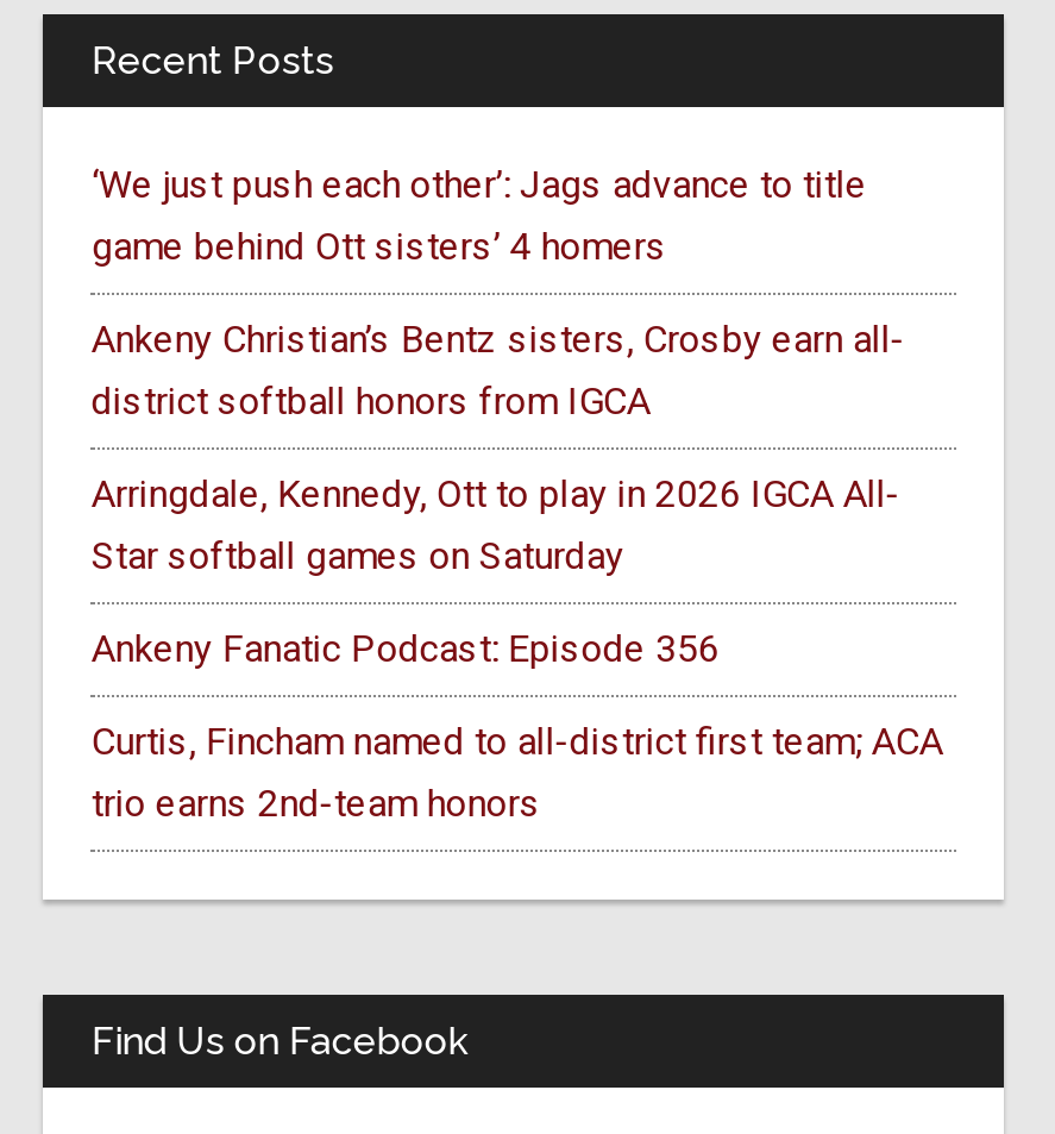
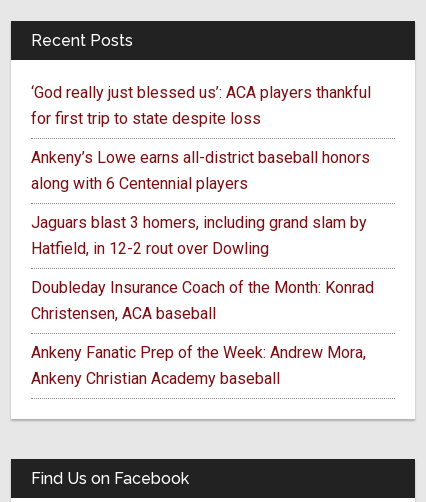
[91,163,867,270] ‘We just push each other’: Jags advance to title | game behind Ott sisters’ 4 homers -> [31,83,371,128] ‘God really just blessed us’: ACA players thankful | for first trip to state despite loss
[91,318,905,425] Ankeny Christian’s Bentz sisters, Crosby earn all- | district softball honors from IGCA -> [31,148,370,193] Ankeny’s Lowe earns all-district baseball honors | along with 6 Centennial players
[91,472,900,579] Arringdale, Kennedy, Ott to play in 2026 IGCA All- | Star softball games on Saturday -> [31,213,367,258] Jaguars blast 3 homers, including grand slam by | Hatfield, in 12-2 rout over Dowling
[91,627,719,672] Ankeny Fanatic Podcast: Episode 356 -> [31,278,374,323] Doubleday Insurance Coach of the Month: Konrad | Christensen, ACA baseball
[91,720,943,827] Curtis, Fincham named to all-district first team; ACA | trio earns 2nd-team honors -> [31,343,366,388] Ankeny Fanatic Prep of the Week: Andrew Mora, | Ankeny Christian Academy baseball

